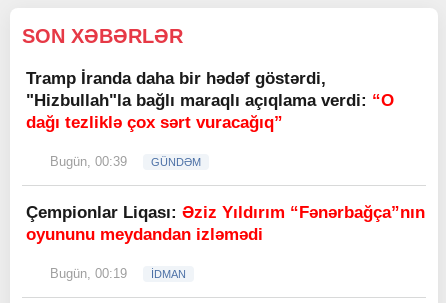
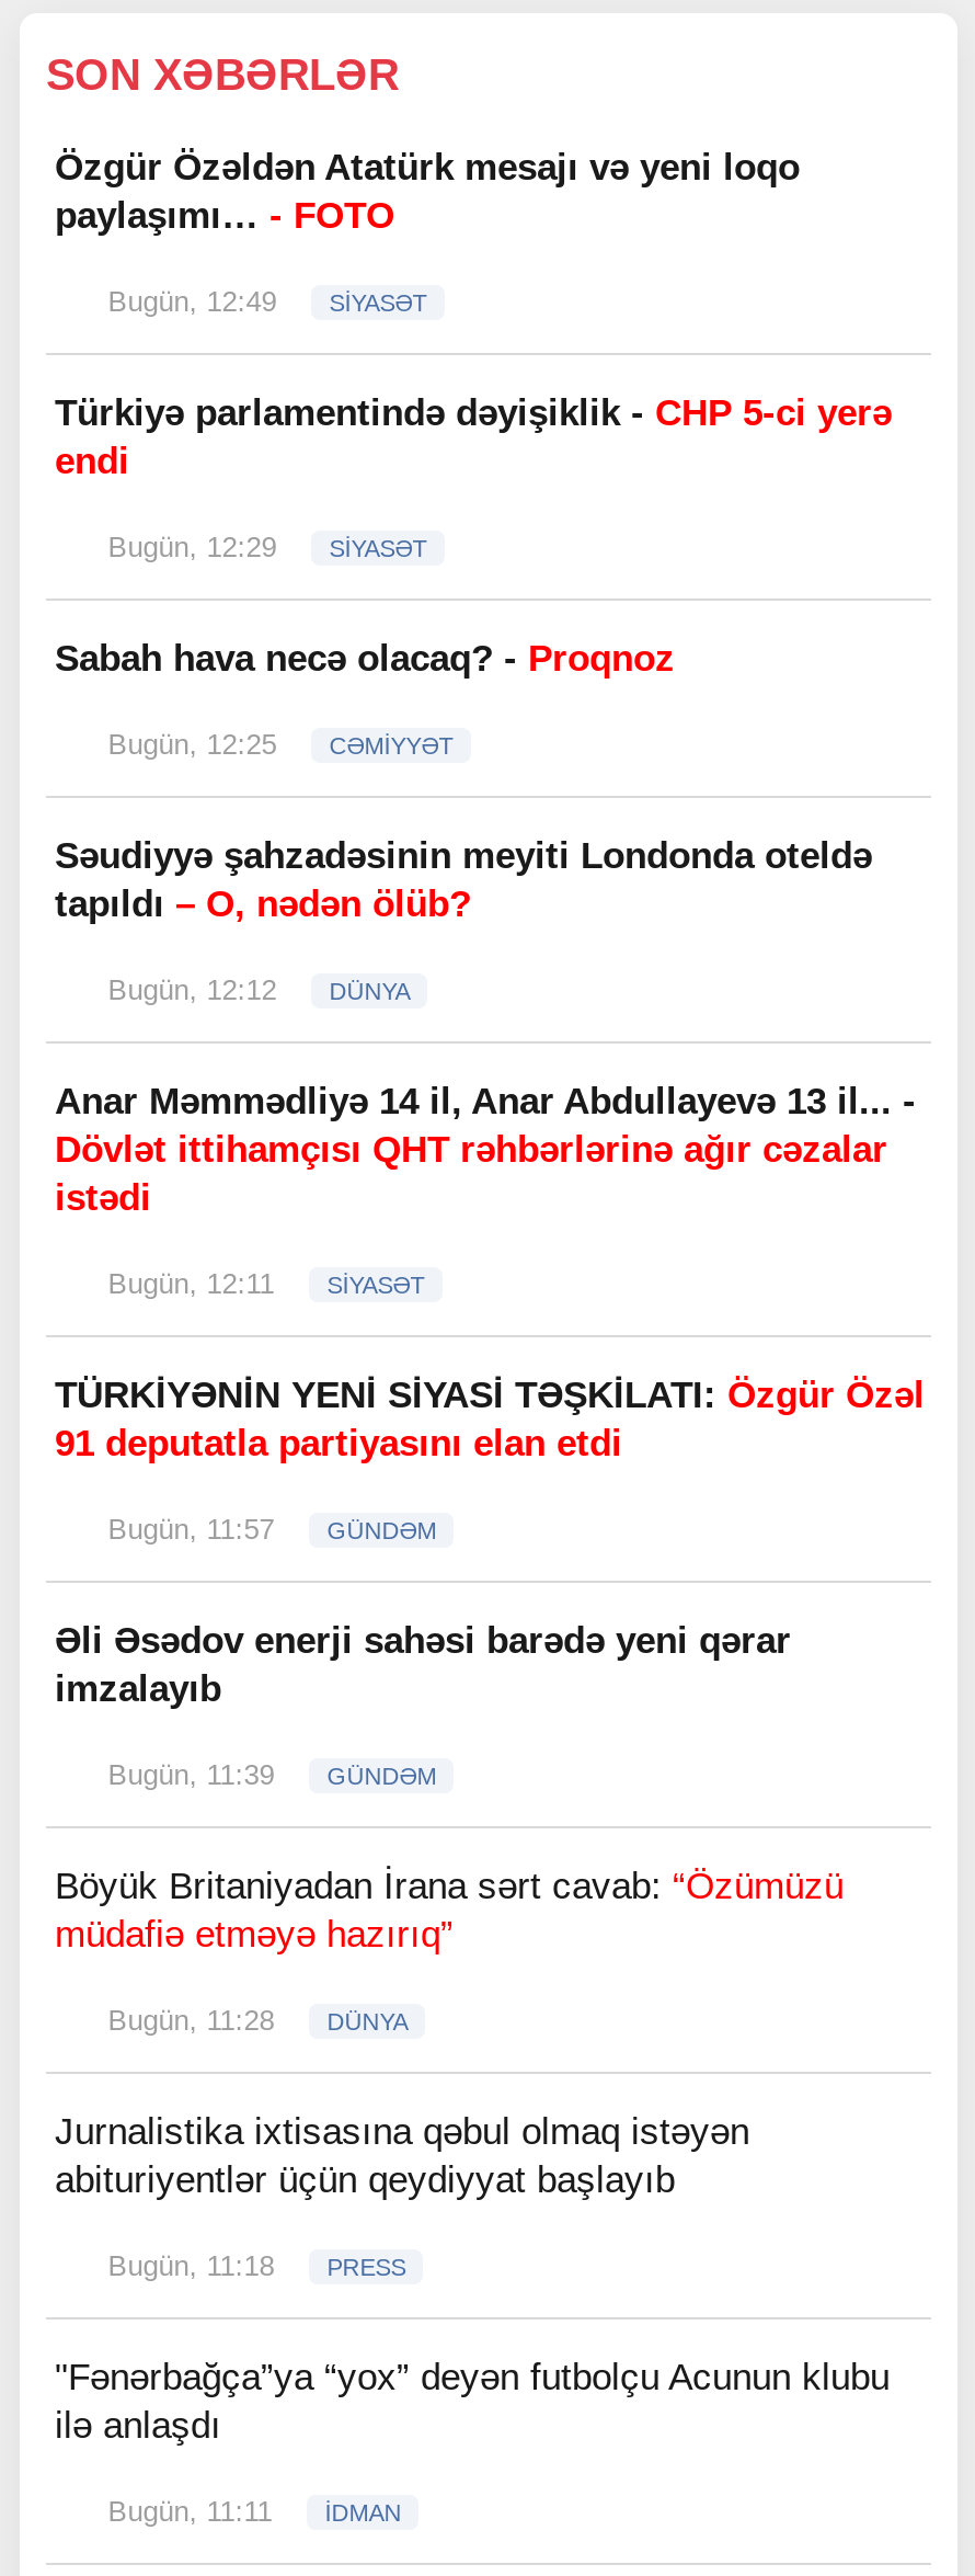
[26,69,394,169] Tramp İranda daha bir hədəf göstərdi, | "Hizbullah"la bağlı maraqlı açıqlama verdi: “O | dağı tezliklə çox sərt vuracağıq” | Bugün, 00:39 -> [55,146,925,1545] Özgür Özəldən Atatürk mesajı və yeni loqo | paylaşımı… - FOTO | Bugün, 12:49 | SİYASƏT | Türkiyə parlamentində dəyişiklik - CHP 5-ci yerə | endi | Bugün, 12:29 | SİYASƏT | Sabah hava necə olacaq? - Proqnoz | Bugün, 12:25 | CƏMİYYƏT | Səudiyyə şahzadəsinin meyiti Londonda oteldə | tapıldı – O, nədən ölüb? | Bugün, 12:12 | DÜNYA | Anar Məmmədliyə 14 il, Anar Abdullayevə 13 il... - | Dövlət ittihamçısı QHT rəhbərlərinə ağır cəzalar | istədi | Bugün, 12:11 | SİYASƏT | TÜRKİYƏNİN YENİ SİYASİ TƏŞKİLATI: Özgür Özəl | 91 deputatla partiyasını elan etdi | Bugün, 11:57
[26,203,425,281] Çempionlar Liqası: Əziz Yıldırım “Fənərbağça”nın | oyununu meydandan izləmədi | Bugün, 00:19 -> [55,1619,890,2527] Əli Əsədov enerji sahəsi barədə yeni qərar | imzalayıb | Bugün, 11:39 | GÜNDƏM | Böyük Britaniyadan İrana sərt cavab: “Özümüzü | müdafiə etməyə hazırıq” | Bugün, 11:28 | DÜNYA | Jurnalistika ixtisasına qəbul olmaq istəyən | abituriyentlər üçün qeydiyyat başlayıb | Bugün, 11:18 | PRESS | "Fənərbağça”ya “yox” deyən futbolçu Acunun klubu | ilə anlaşdı | Bugün, 11:11

